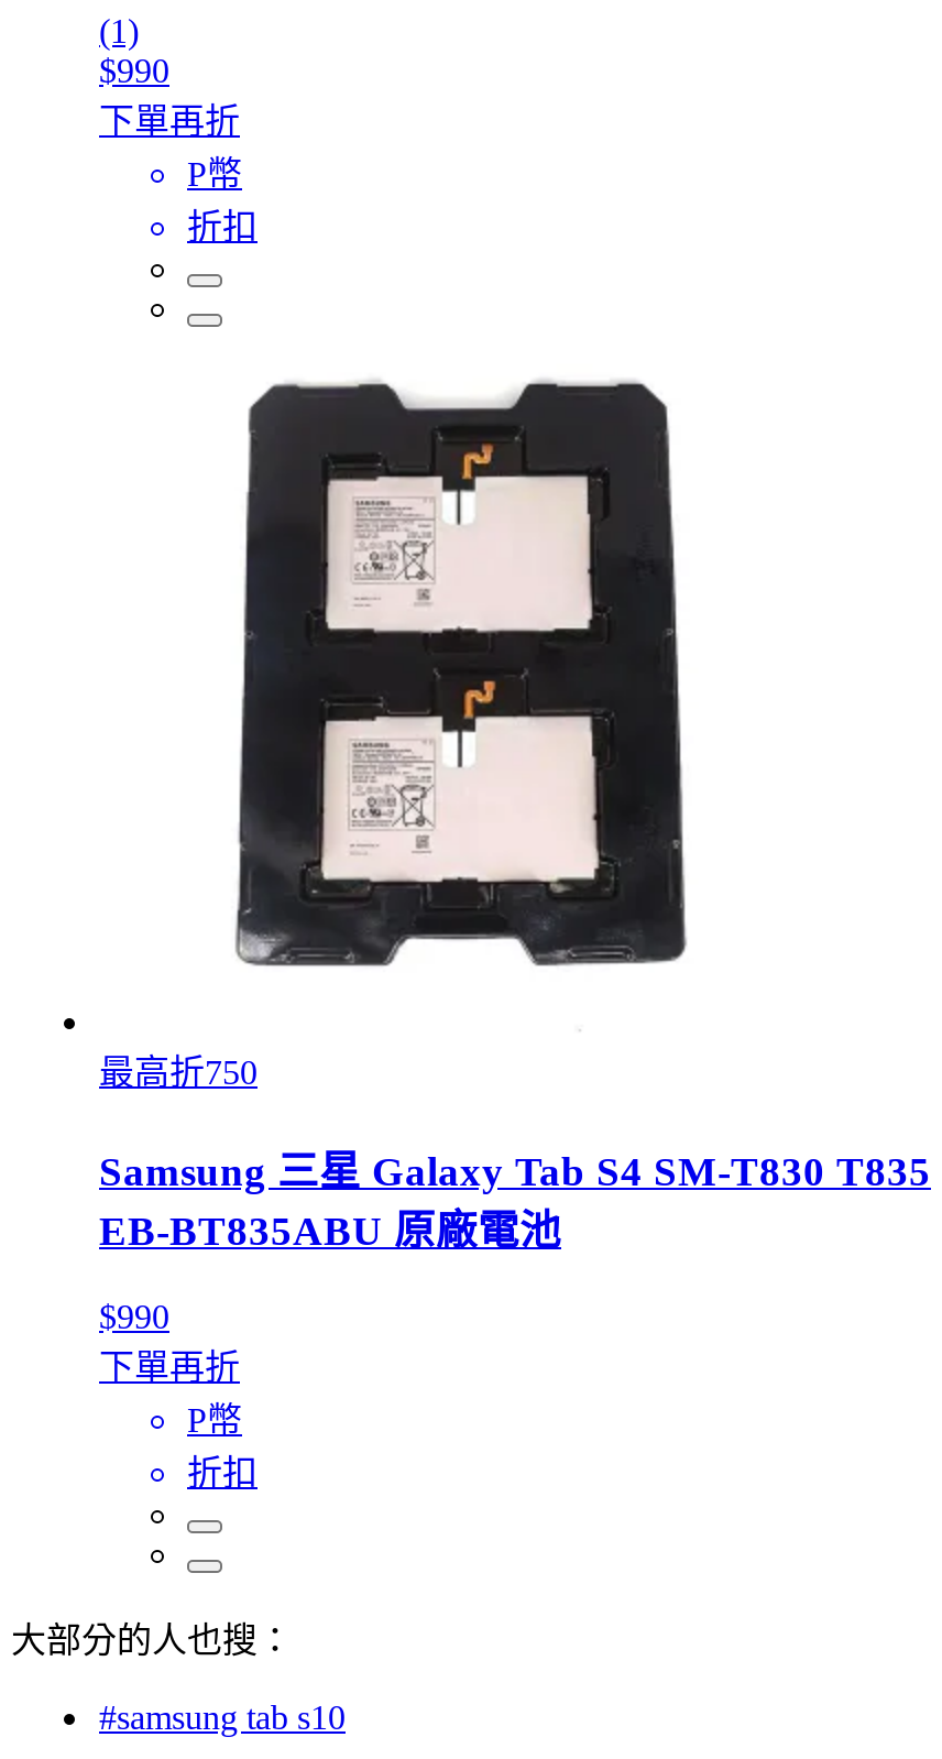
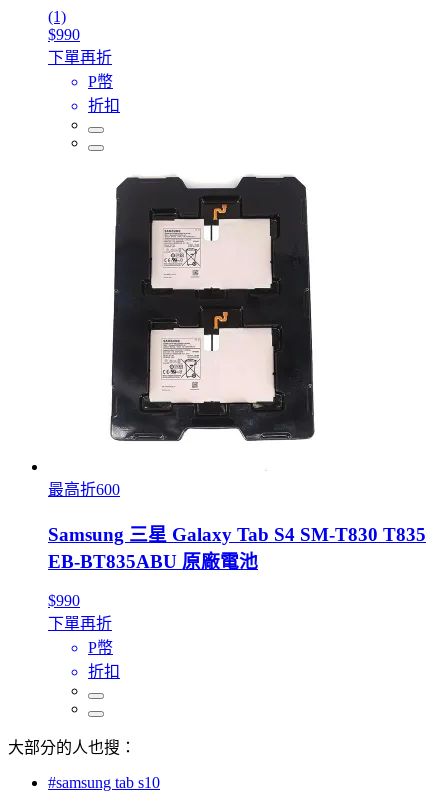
[99,1054,258,1091] 最高折750 -> [48,481,120,498] 最高折600

